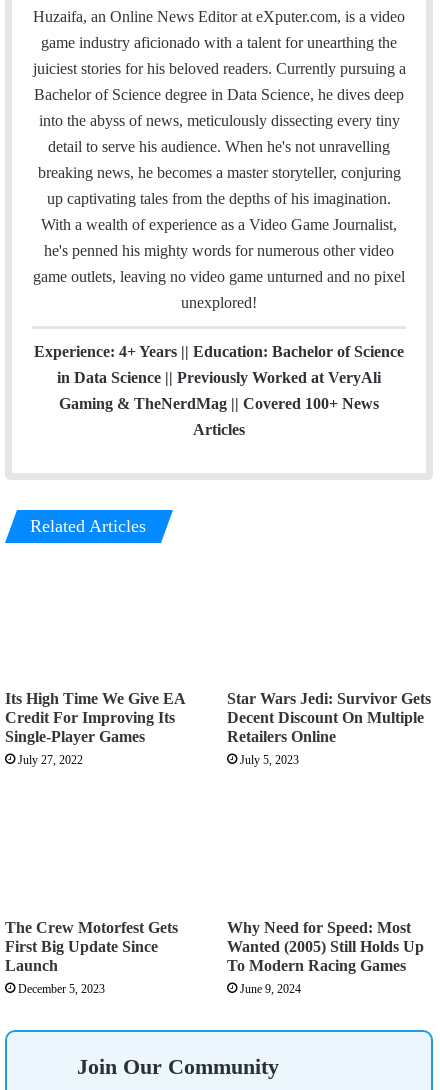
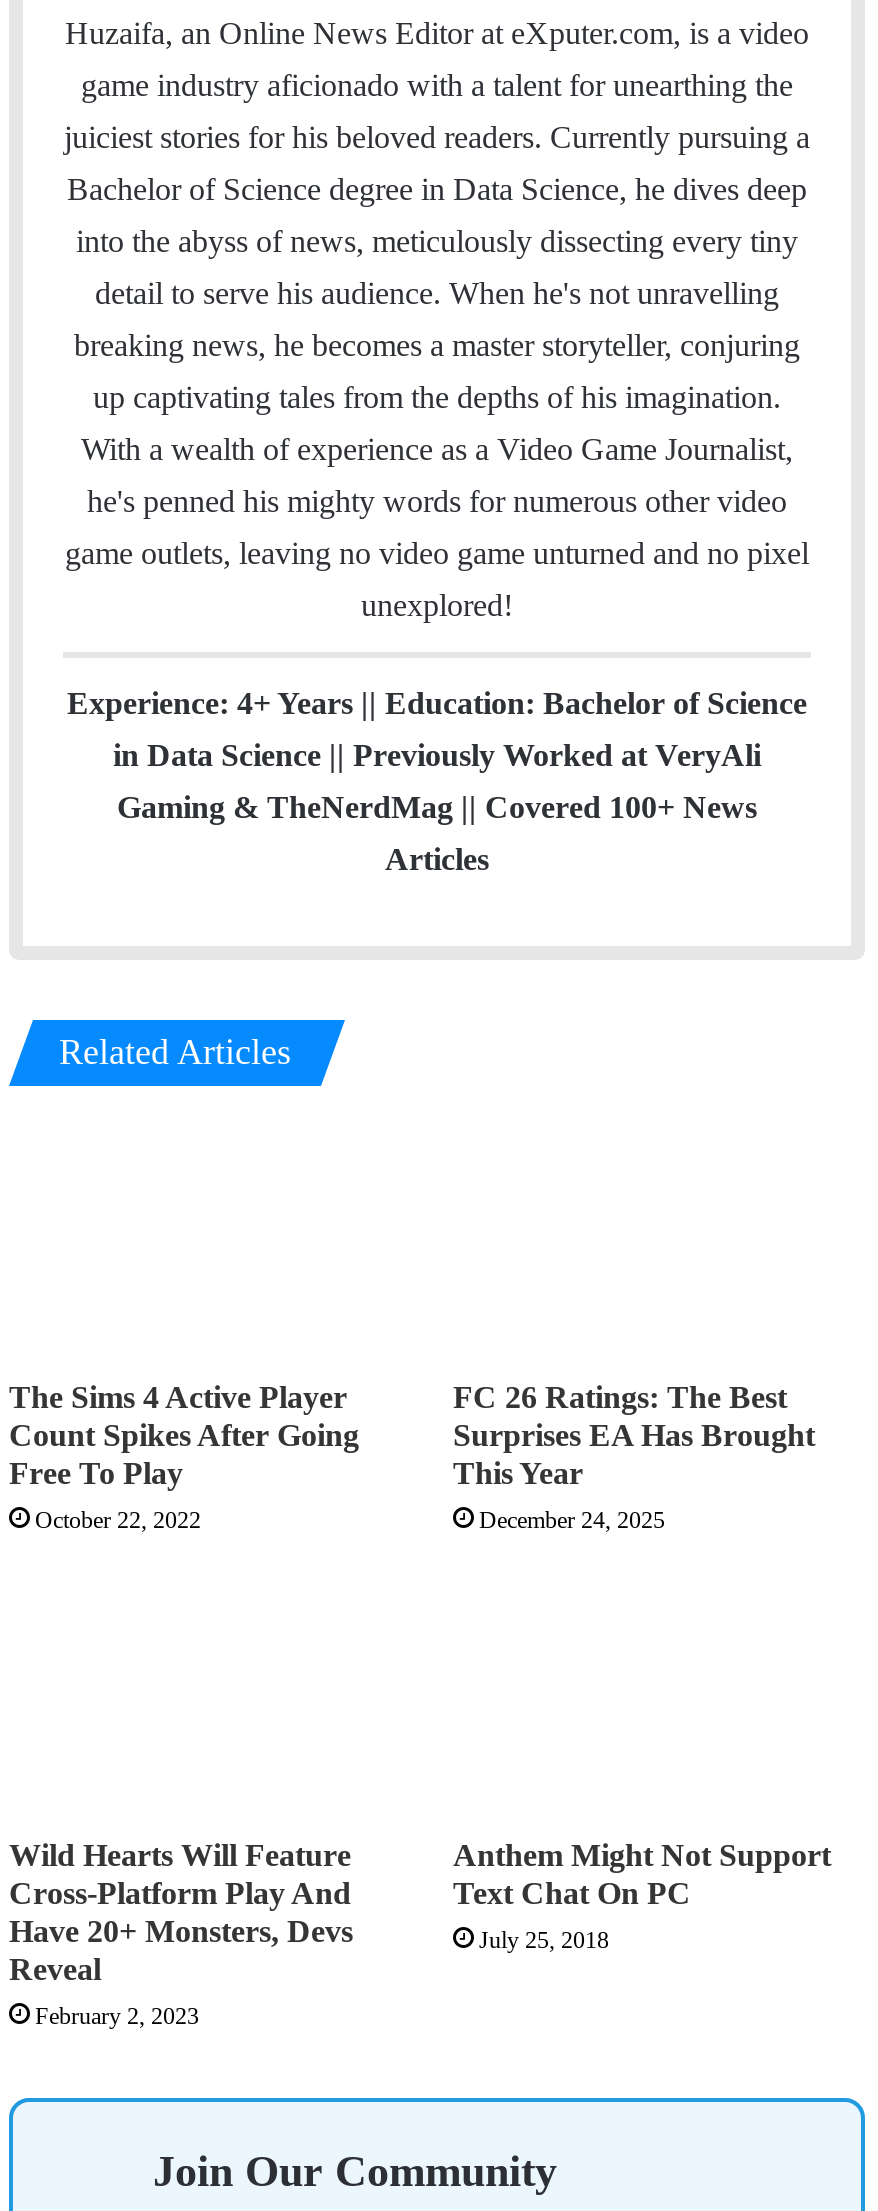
[5,690,185,745] Its High Time We Give EA | Credit For Improving Its | Single-Player Games -> [9,1381,359,1491] The Sims 4 Active Player | Count Spikes After Going | Free To Play
[227,690,431,745] Star Wars Jedi: Survivor Gets | Decent Discount On Multiple | Retailers Online -> [453,1381,815,1491] FC 26 Ratings: The Best | Surprises EA Has Brought | This Year
[18,753,83,767] July 27, 2022 -> [35,1507,201,1535] October 22, 2022
[240,753,299,767] July 5, 2023 -> [479,1507,665,1535] December 24, 2025
[5,918,178,973] The Crew Motorfest Gets | First Big Update Since | Launch -> [9,1837,353,1985] Wild Hearts Will Feature | Cross-Platform Play And | Have 20+ Monsters, Devs | Reveal
[227,918,424,973] Why Need for Speed: Most | Wanted (2005) Still Holds Up | To Modern Racing Games -> [453,1837,831,1909] Anthem Might Not Support | Text Chat On PC
[18,981,105,995] December 5, 2023 -> [35,2001,199,2029] February 2, 2023
[240,981,301,995] June 9, 2024 -> [479,1925,609,1953] July 25, 2018

